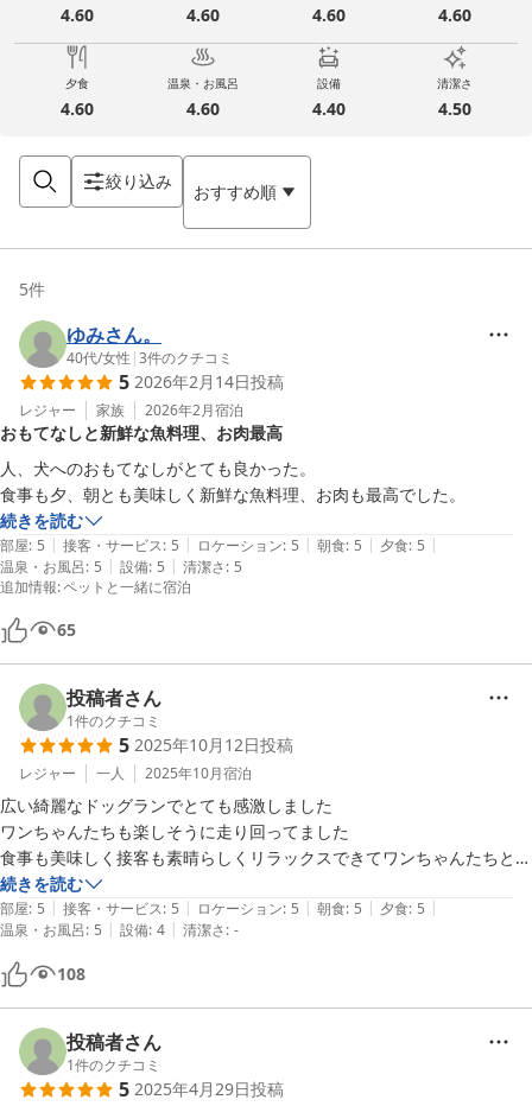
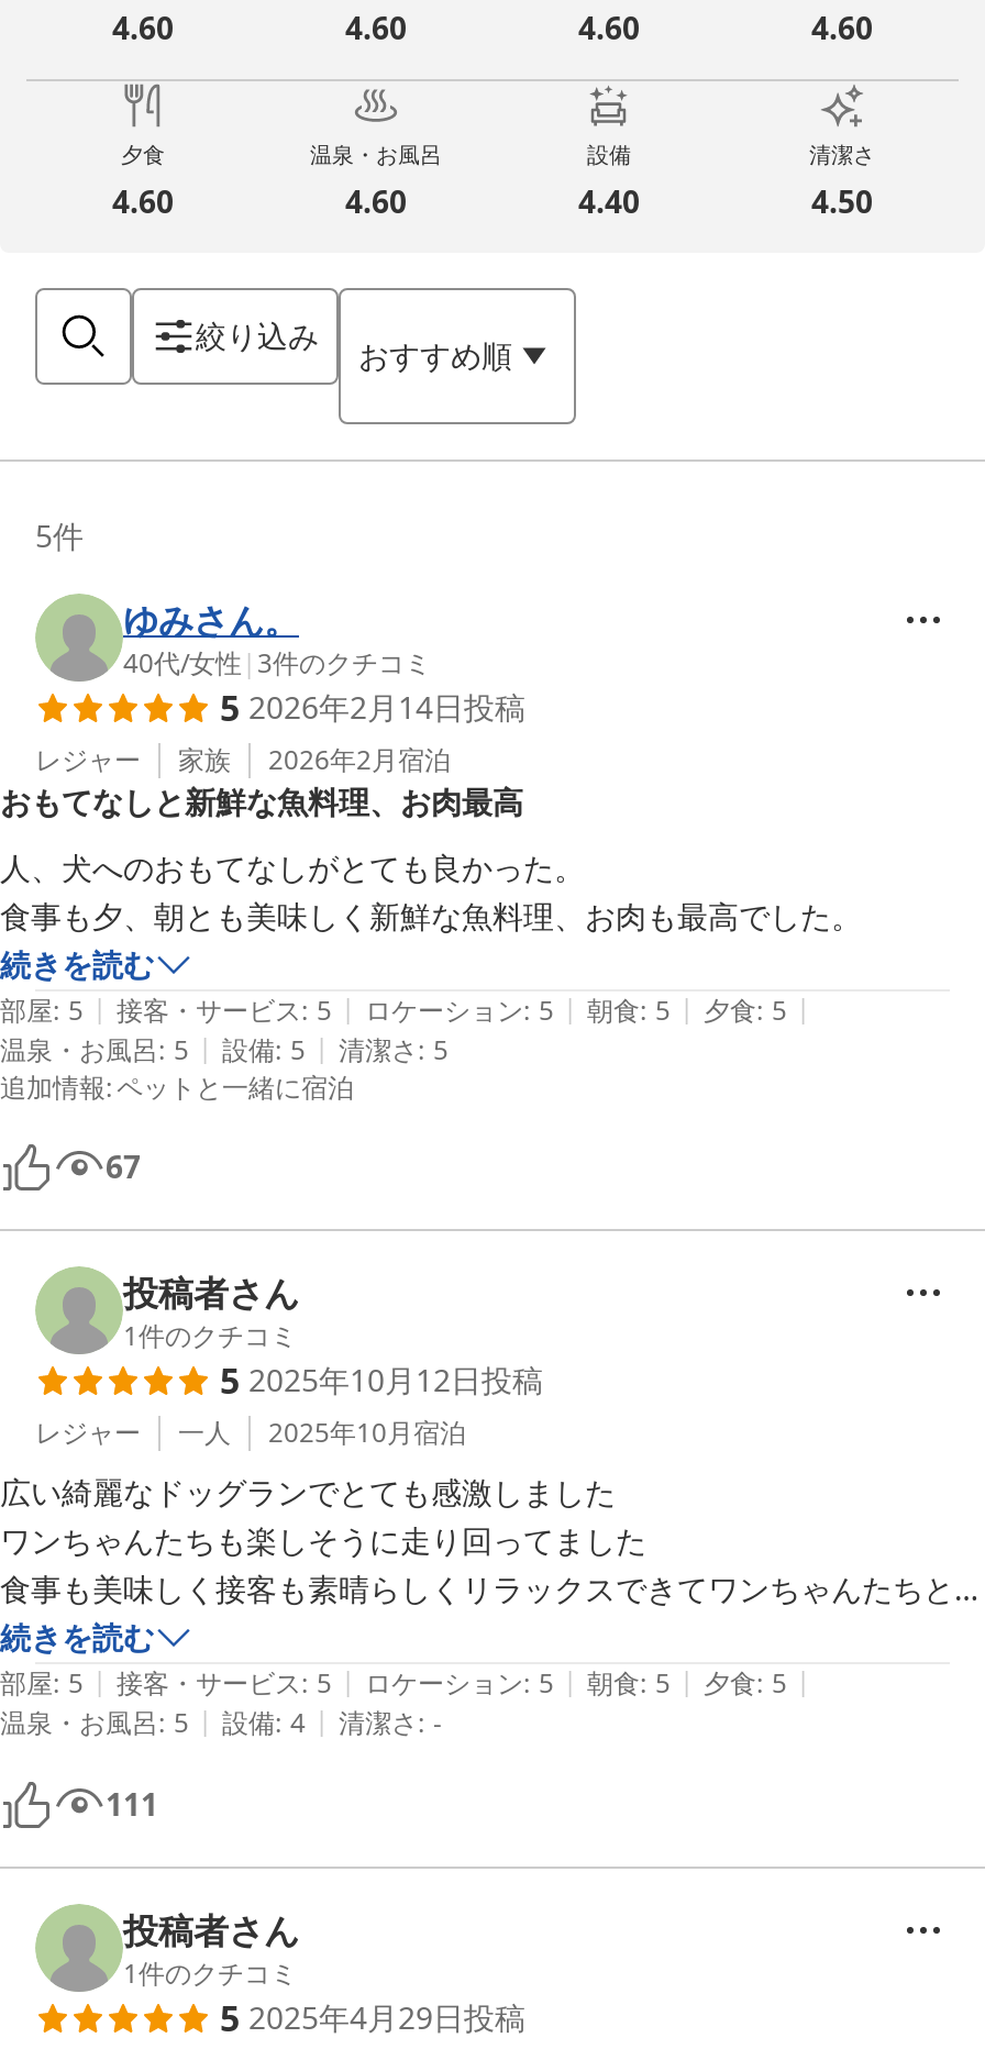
[57,618,76,641] 65 -> [106,1145,141,1187] 67
[57,962,85,985] 108 -> [106,1783,158,1825] 111

